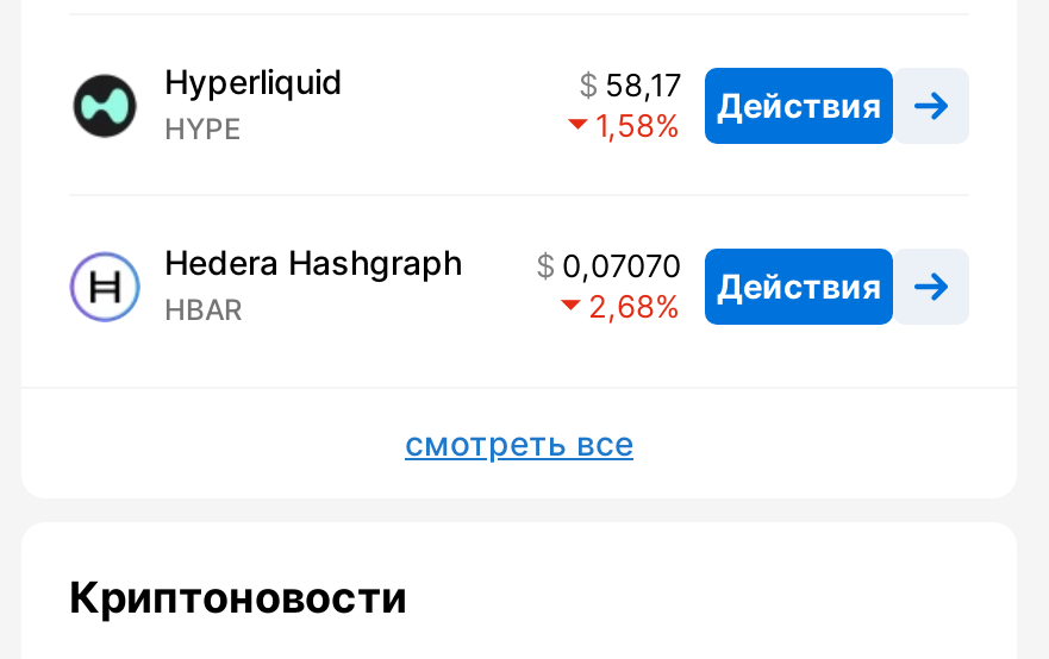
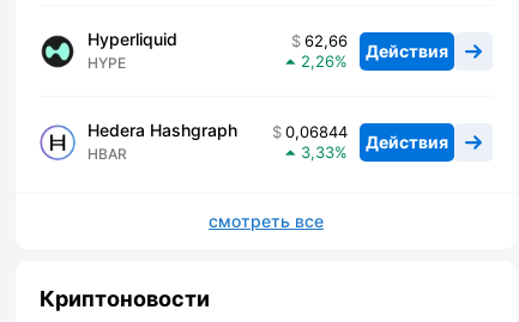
[605,66,881,125] 58,17 Действия -> [304,32,448,61] 62,66 Действия
[595,107,655,145] 1,58 -> [301,52,334,71] 2,26
[562,247,881,305] 0,07070 Действия -> [285,123,448,152] 0,06844 Действия
[588,288,655,326] 2,68 -> [301,143,334,162] 3,33

